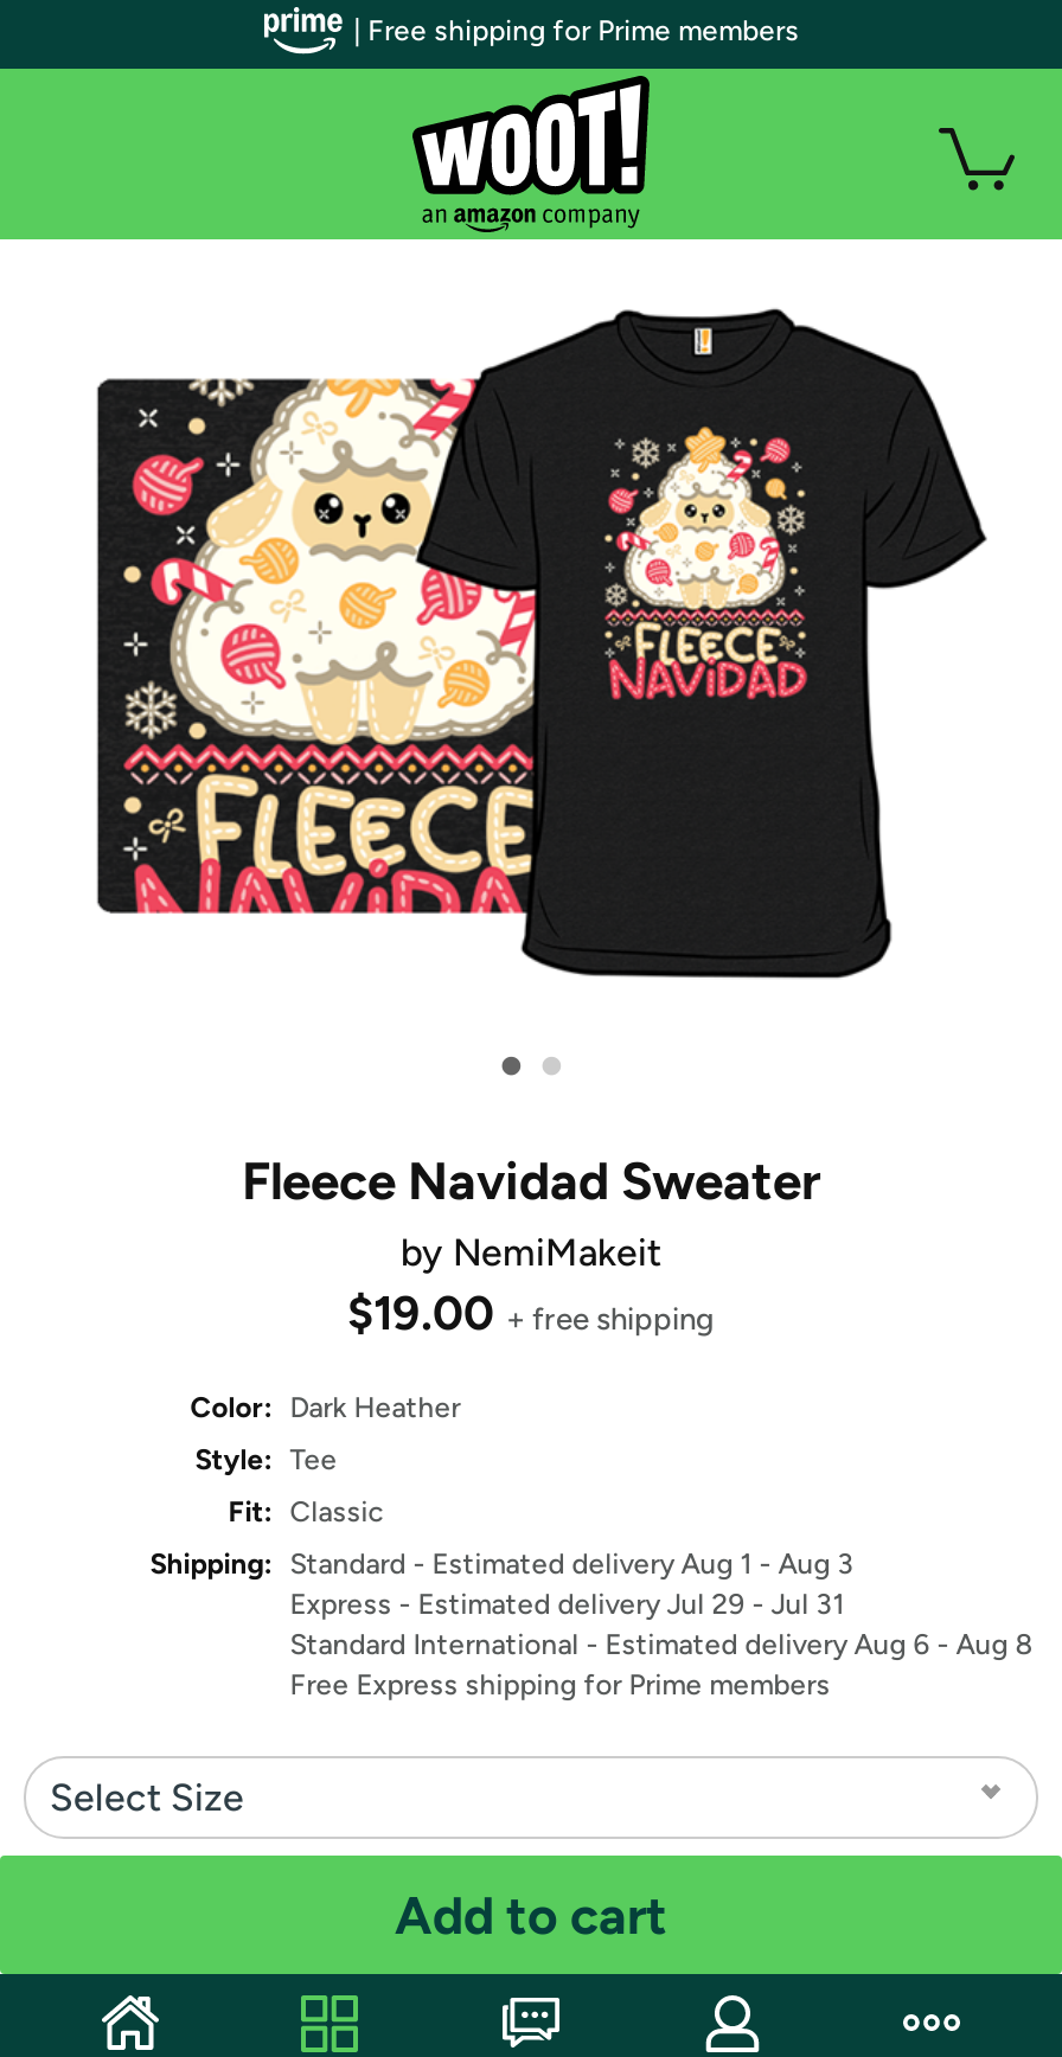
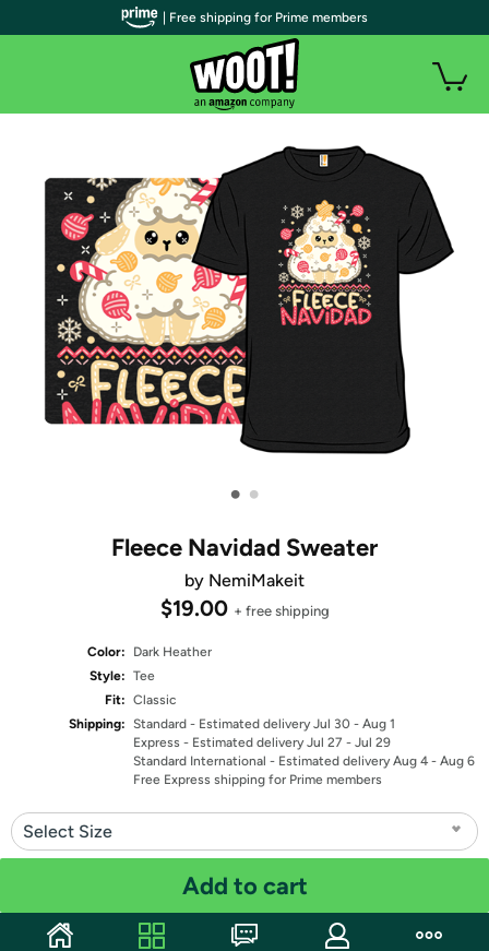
[150,1547,854,1581] Shipping: Standard - Estimated delivery Aug 1 - Aug 3 -> [69,716,395,732] Shipping: Standard - Estimated delivery Jul 30 - Aug 1
[290,1588,844,1621] Express - Estimated delivery Jul 29 - Jul 31 -> [133,735,391,750] Express - Estimated delivery Jul 27 - Jul 29
[290,1628,1032,1661] Standard International - Estimated delivery Aug 6 - Aug 8 -> [133,753,475,769] Standard International - Estimated delivery Aug 4 - Aug 6

